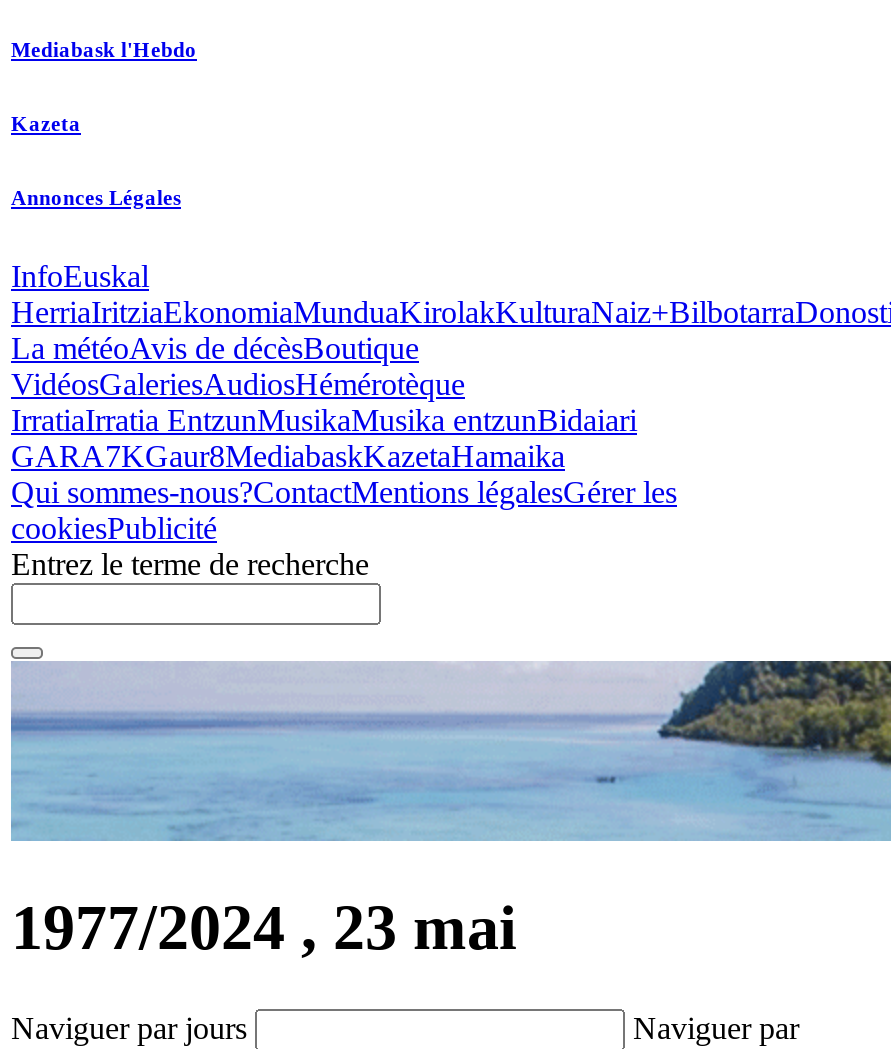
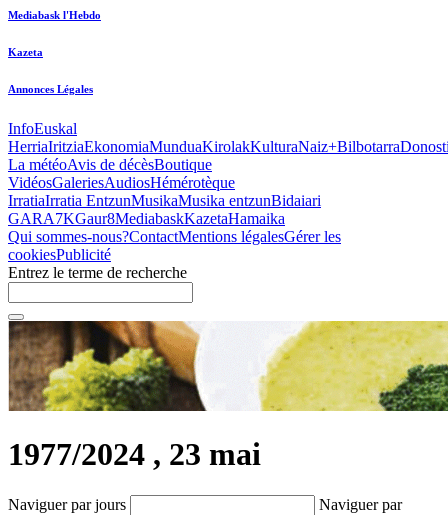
[9,659,885,843] [image] -> [8,320,445,412] [image]

